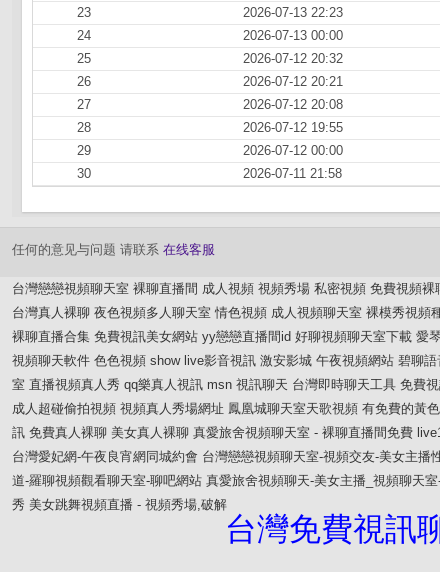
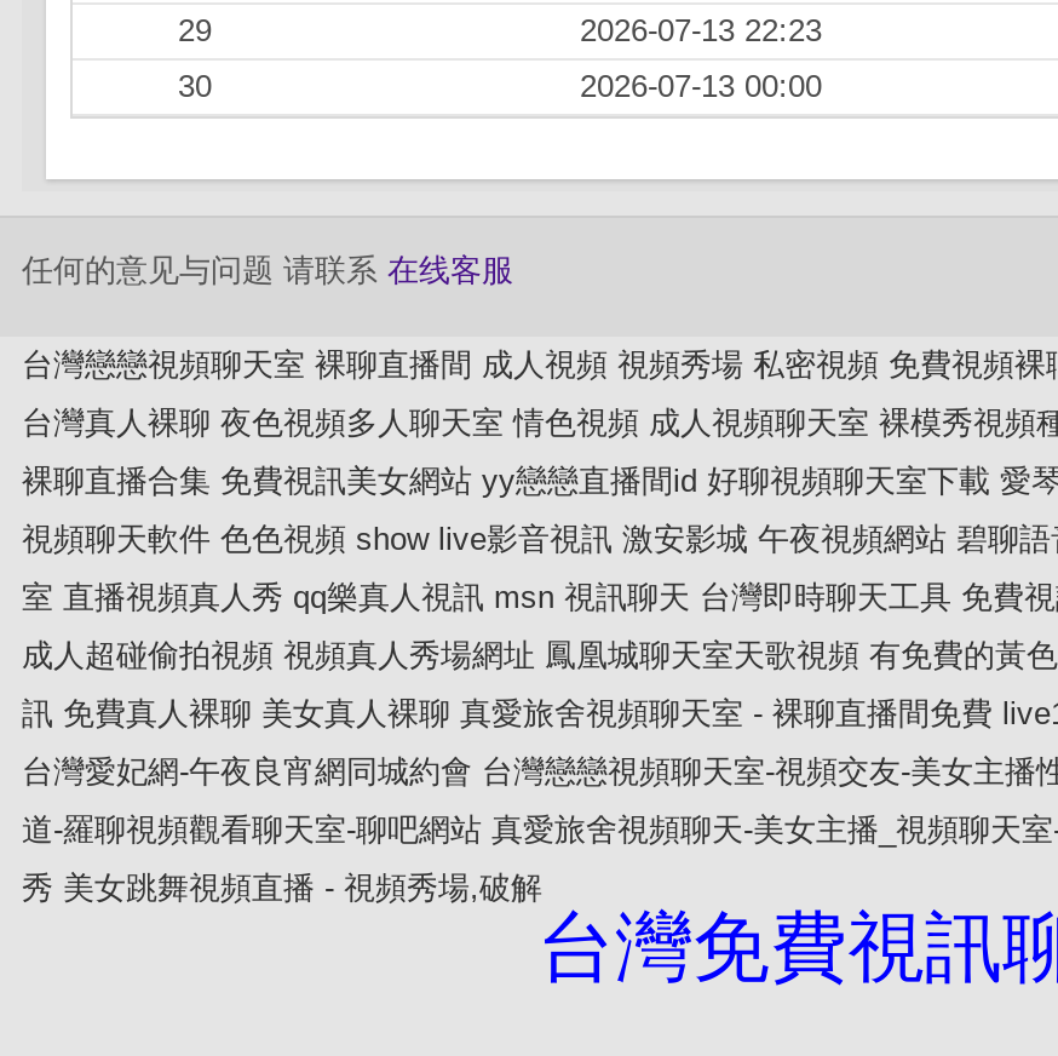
[76,5,90,20] 23 -> [178,12,212,48] 29
[76,28,90,43] 24 -> [178,68,212,104] 30
[76,51,342,181] 25 | 2026-07-12 20:32 | 26 | 2026-07-12 20:21 | 27 | 2026-07-12 20:08 | 28 | 2026-07-12 19:55 | 29 | 2026-07-12 00:00 | 30 | 2026-07-11 21:58 -> none

